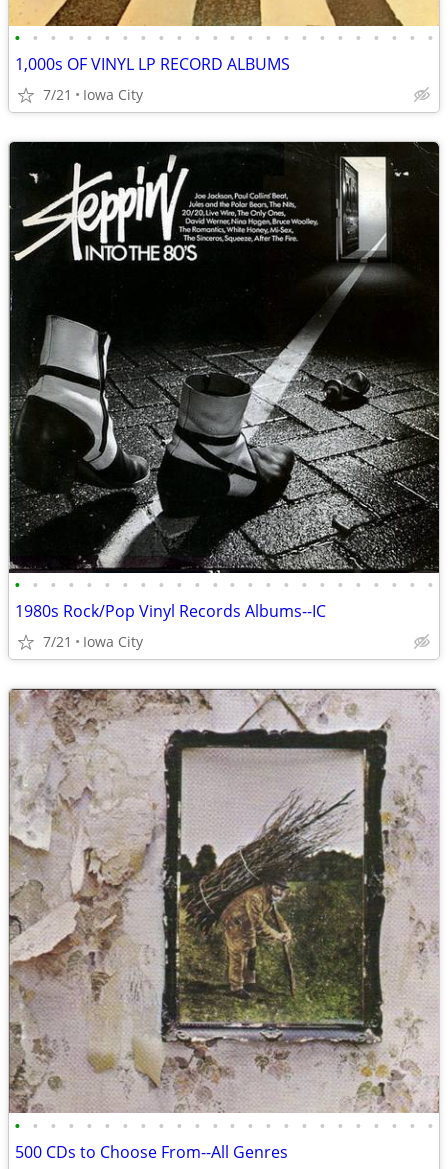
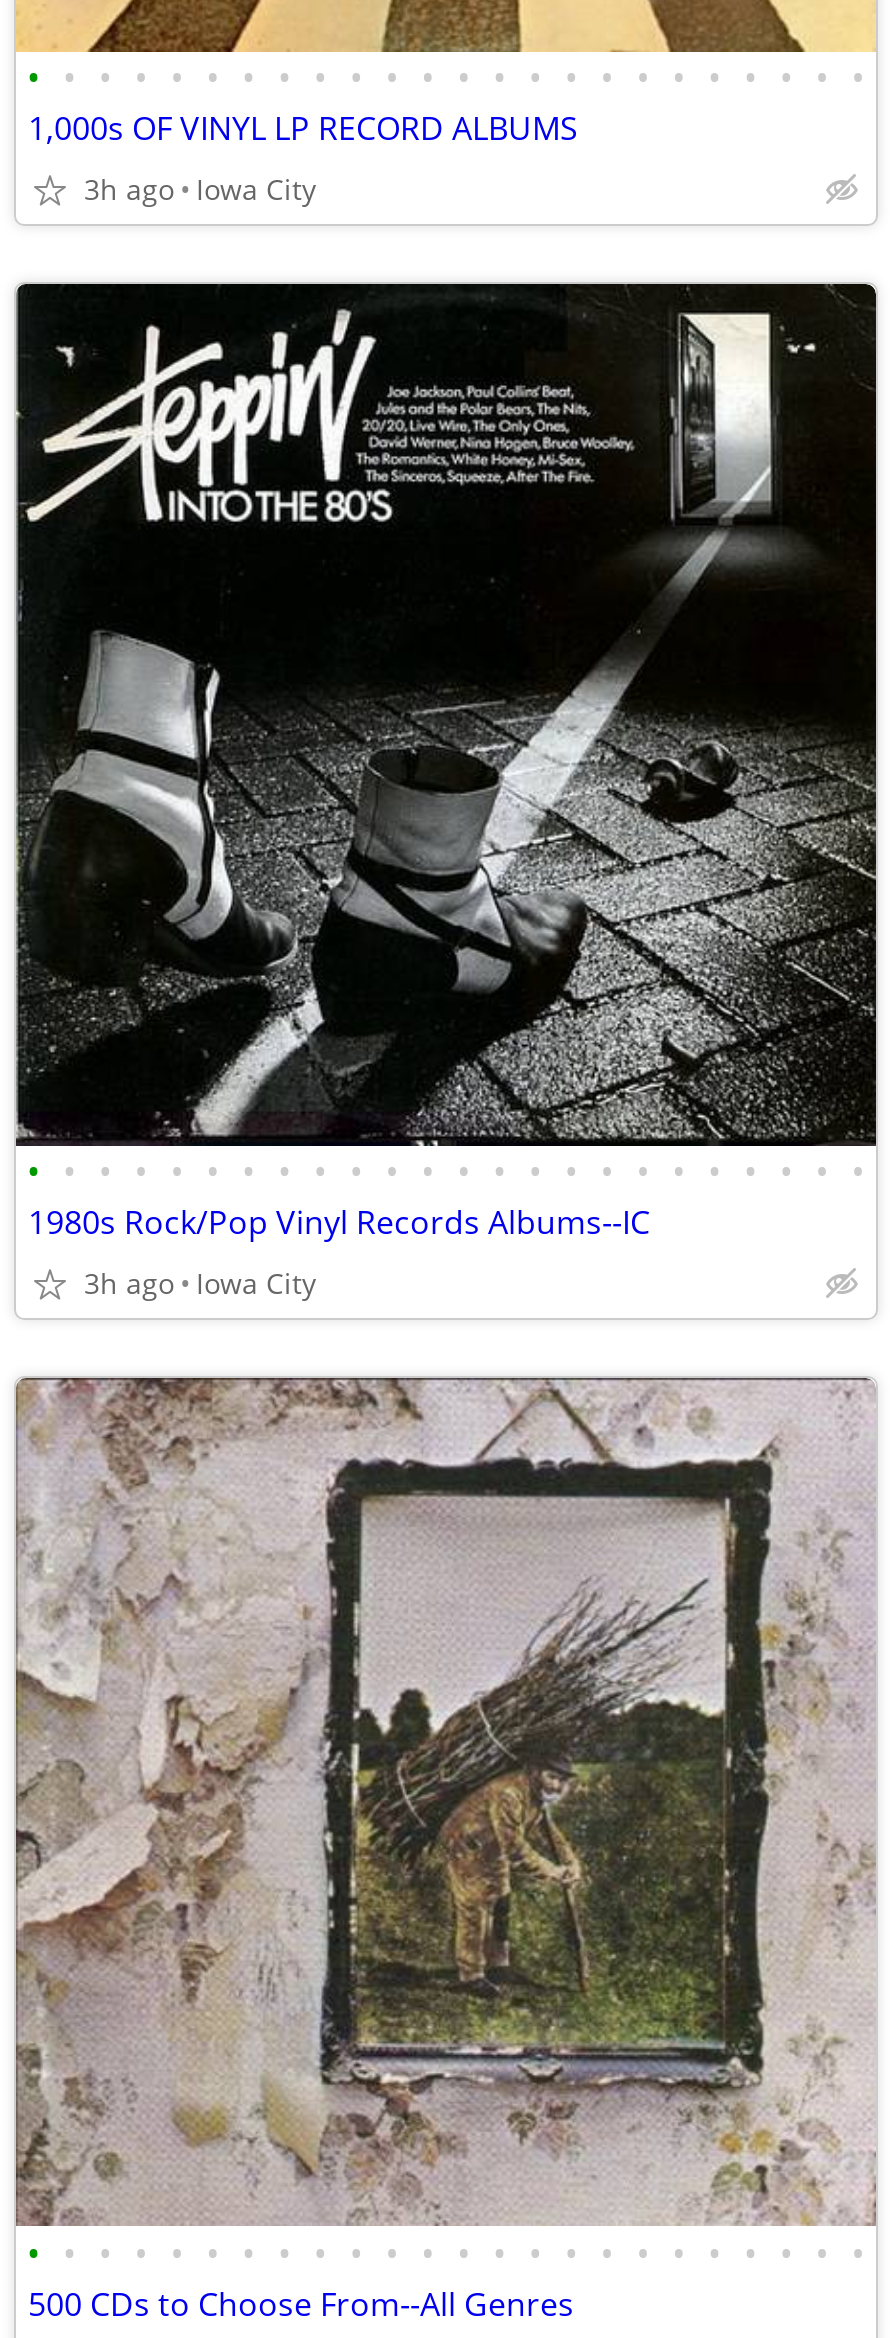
[43,85,143,104] 7/21 Iowa City -> [84,170,316,208] 3h ago Iowa City
[43,632,143,651] 7/21 Iowa City -> [84,1264,316,1302] 3h ago Iowa City

